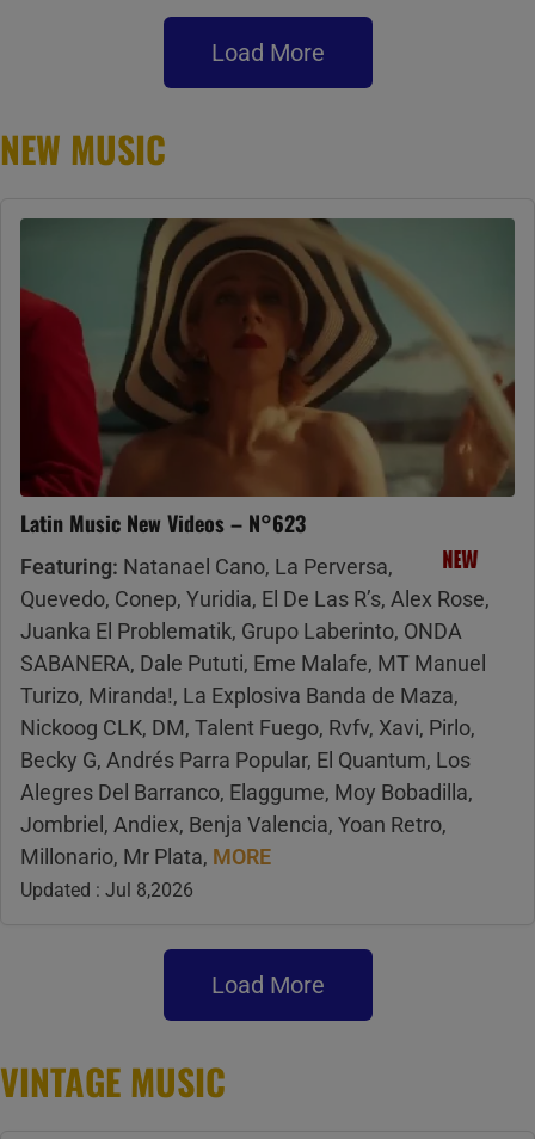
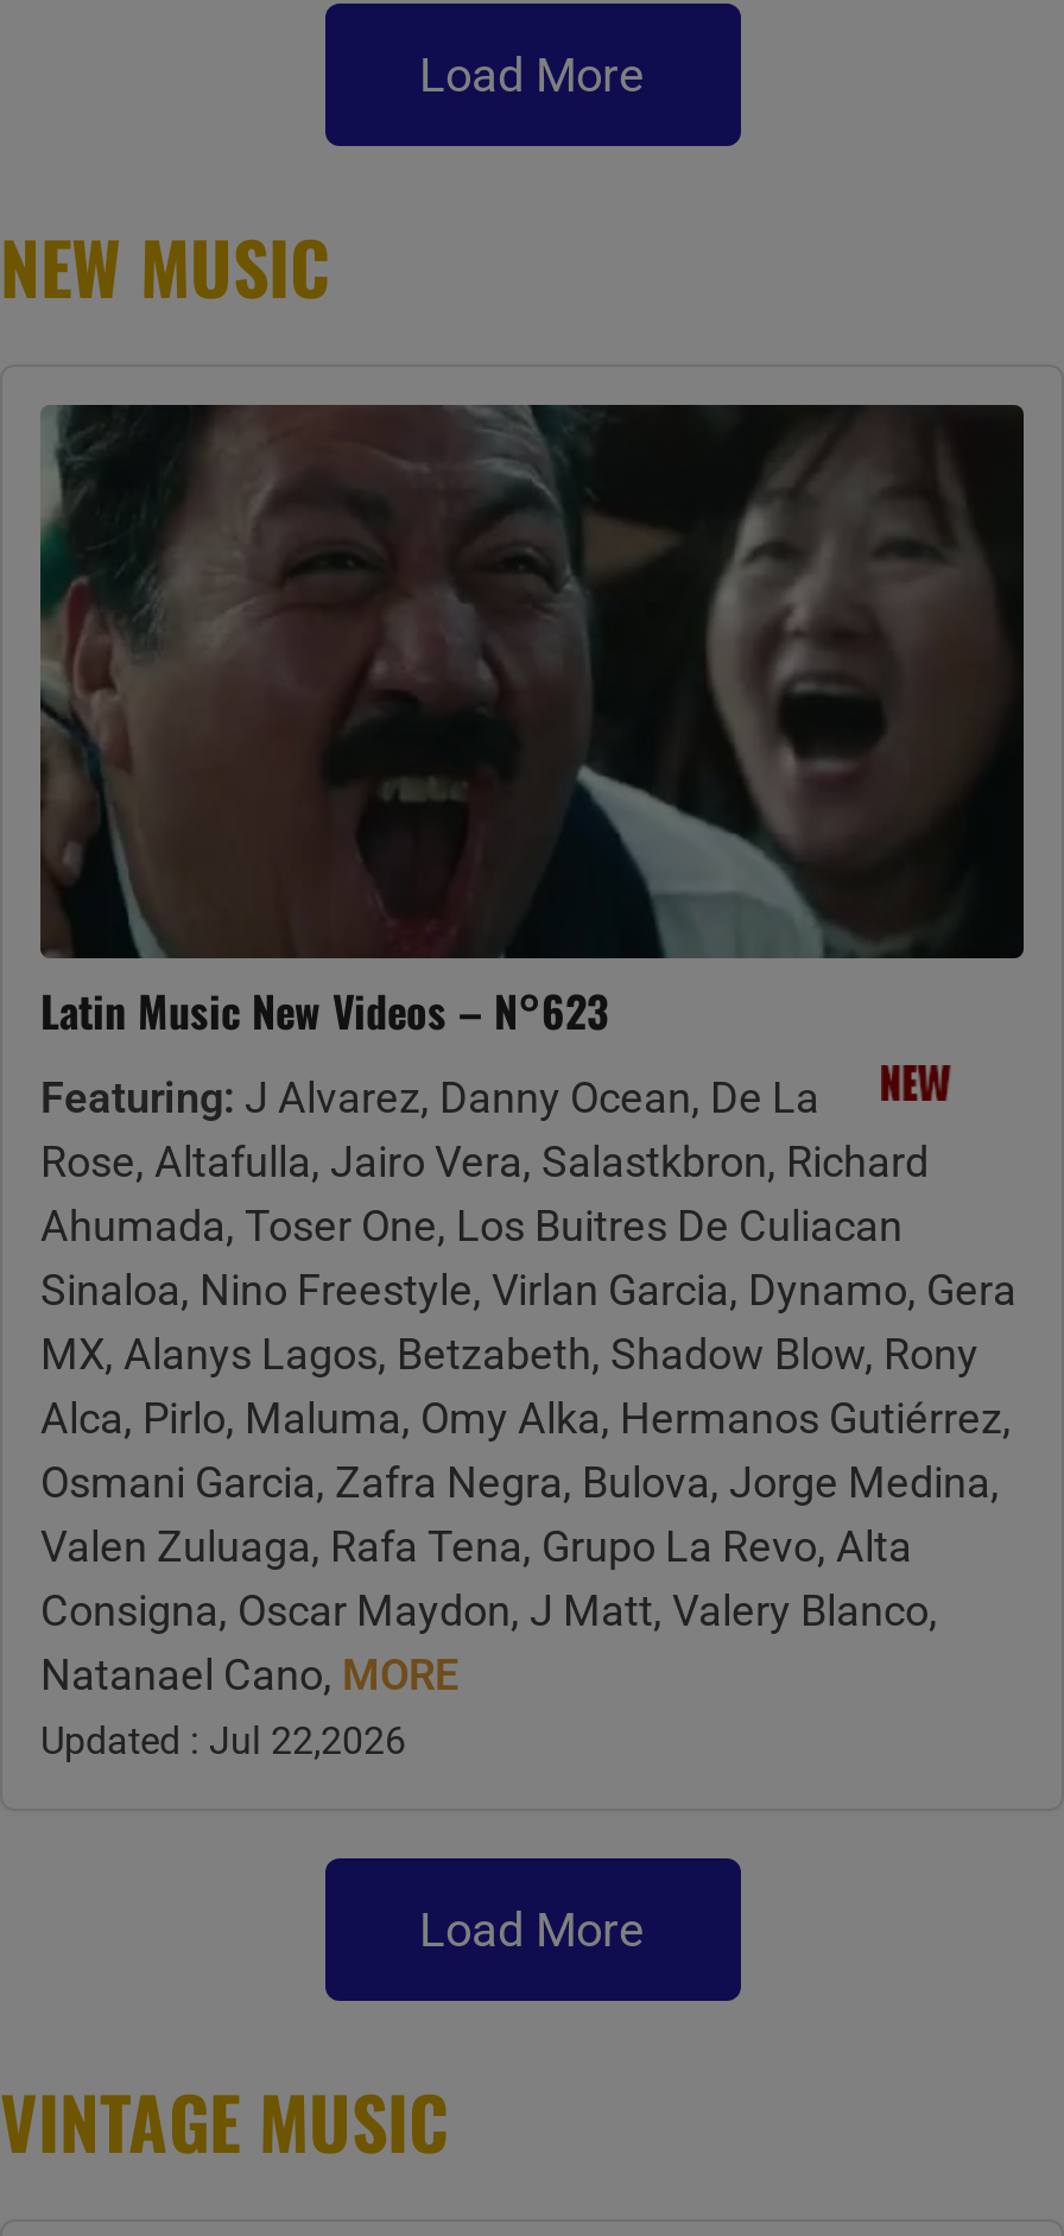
[19,217,516,498] [image] -> [38,403,1026,961] [image]
[20,554,490,901] Featuring: Natanael Cano, La Perversa, | Quevedo, Conep, Yuridia, El De Las R’s, Alex Rose, | Juanka El Problematik, Grupo Laberinto, ONDA | SABANERA, Dale Pututi, Eme Malafe, MT Manuel | Turizo, Miranda!, La Explosiva Banda de Maza, | Nickoog CLK, DM, Talent Fuego, Rvfv, Xavi, Pirlo, | Becky G, Andrés Parra Popular, El Quantum, Los | Alegres Del Barranco, Elaggume, Moy Bobadilla, | Jombriel, Andiex, Benja Valencia, Yoan Retro, | Millonario, Mr Plata, MORE | Updated : Jul 8,2026 -> [40,1072,1016,1763] Featuring: J Alvarez, Danny Ocean, De La | Rose, Altafulla, Jairo Vera, Salastkbron, Richard | Ahumada, Toser One, Los Buitres De Culiacan | Sinaloa, Nino Freestyle, Virlan Garcia, Dynamo, Gera | MX, Alanys Lagos, Betzabeth, Shadow Blow, Rony | Alca, Pirlo, Maluma, Omy Alka, Hermanos Gutiérrez, | Osmani Garcia, Zafra Negra, Bulova, Jorge Medina, | Valen Zuluaga, Rafa Tena, Grupo La Revo, Alta | Consigna, Oscar Maydon, J Matt, Valery Blanco, | Natanael Cano, MORE | Updated : Jul 22,2026

